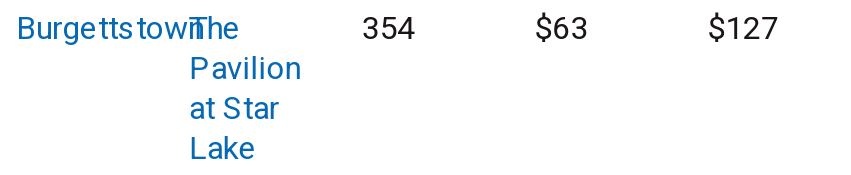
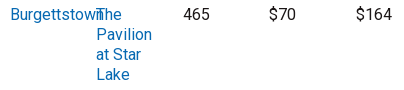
[362,9,416,47] 354 -> [183,5,210,24] 465
[534,9,588,47] $63 -> [269,5,296,24] $70
[707,9,779,47] $127 -> [356,5,392,24] $164

